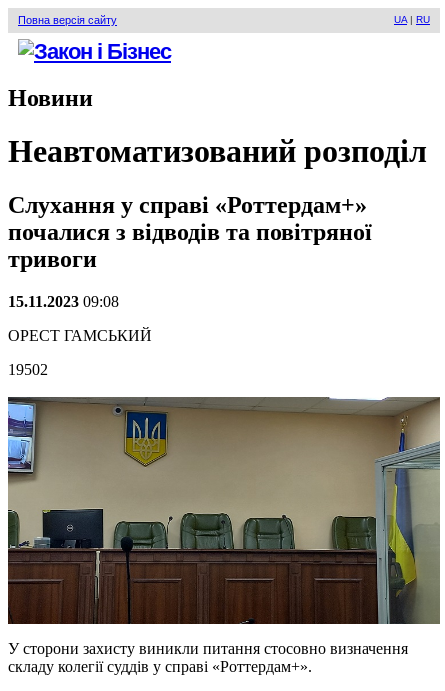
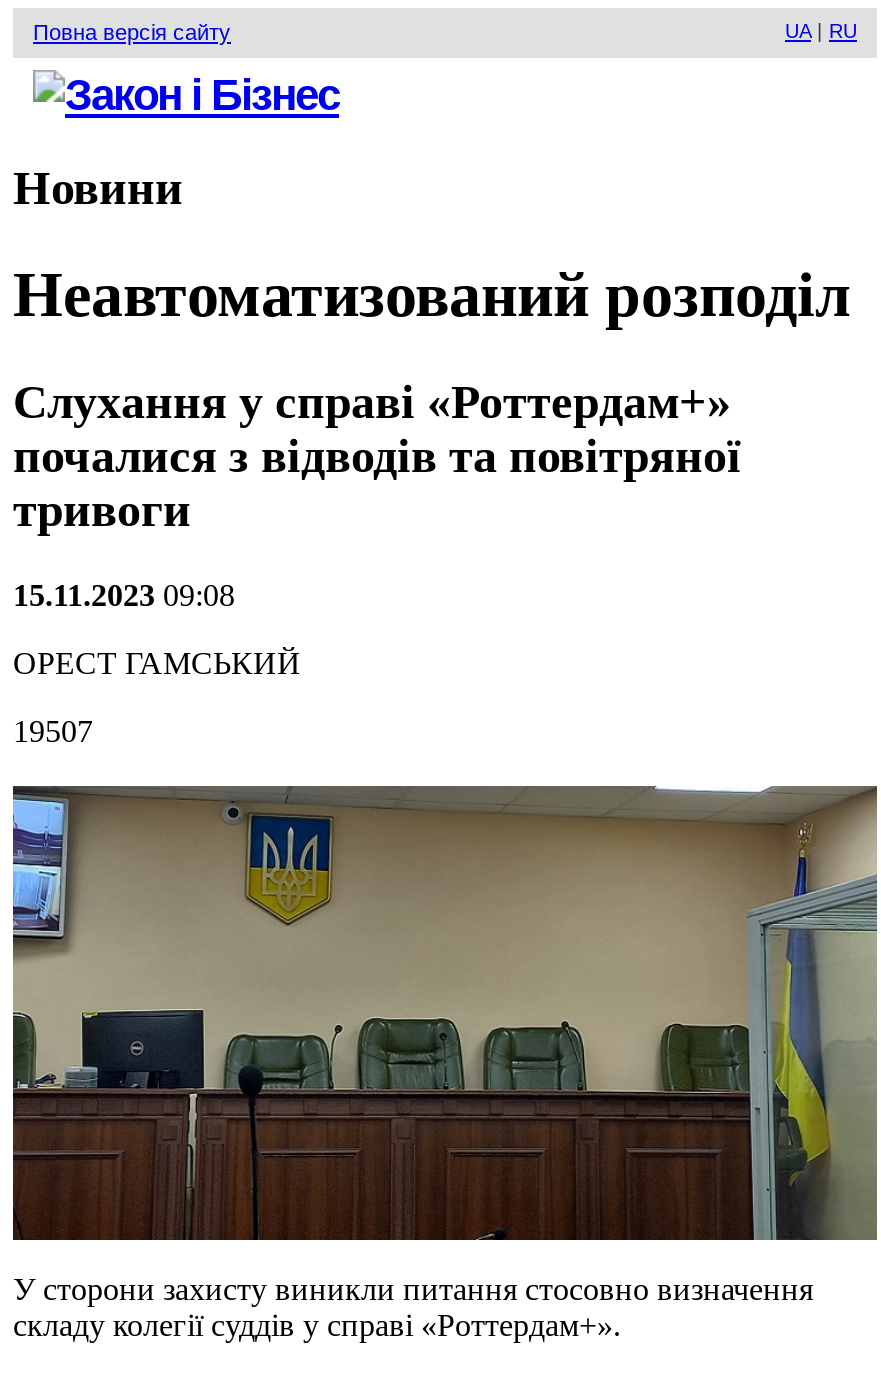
[8,361,48,378] 19502 -> [13,713,93,747] 19507

